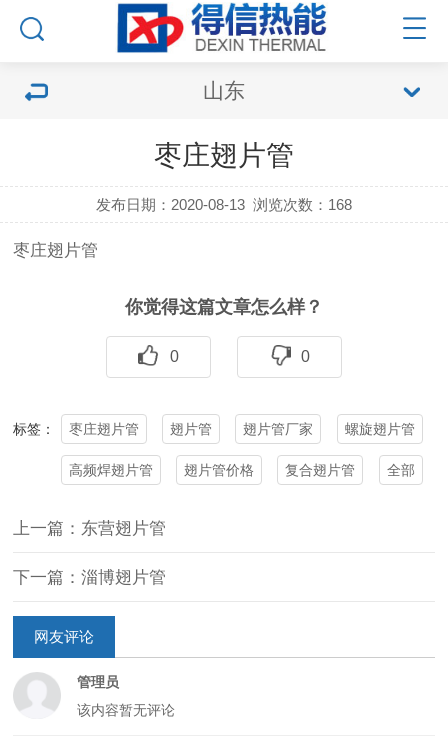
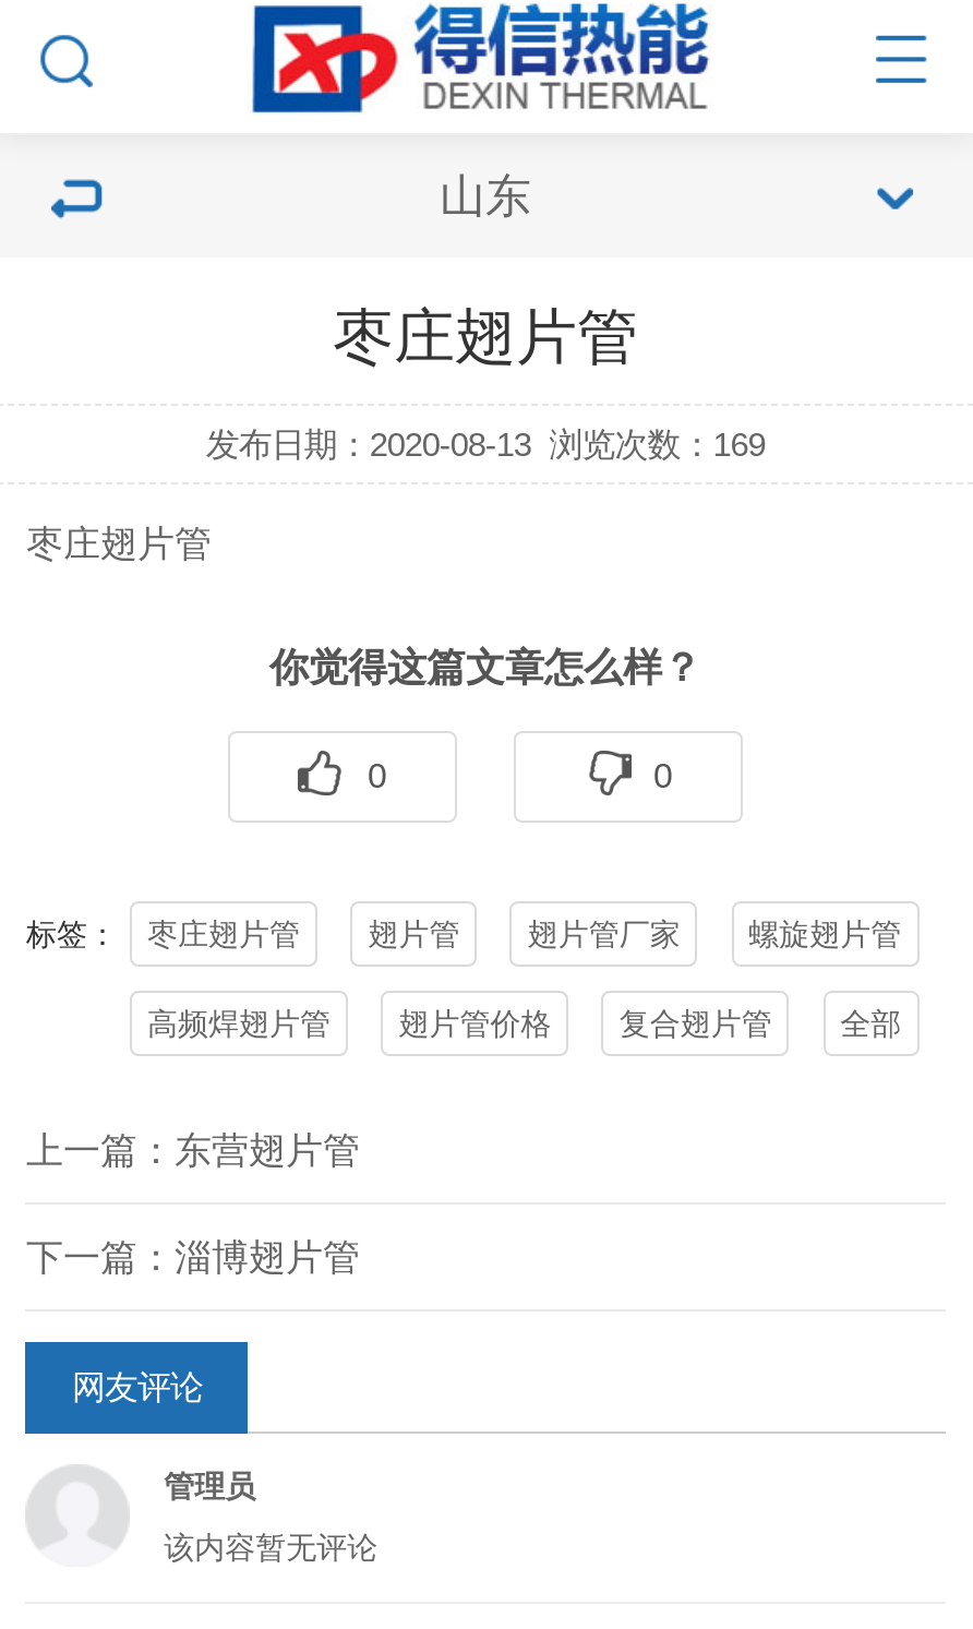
[96,196,352,213] 发布日期：2020-08-13 浏览次数：168 -> [206,426,765,463] 发布日期：2020-08-13 浏览次数：169

